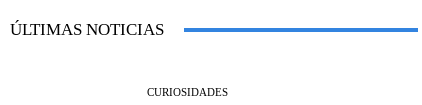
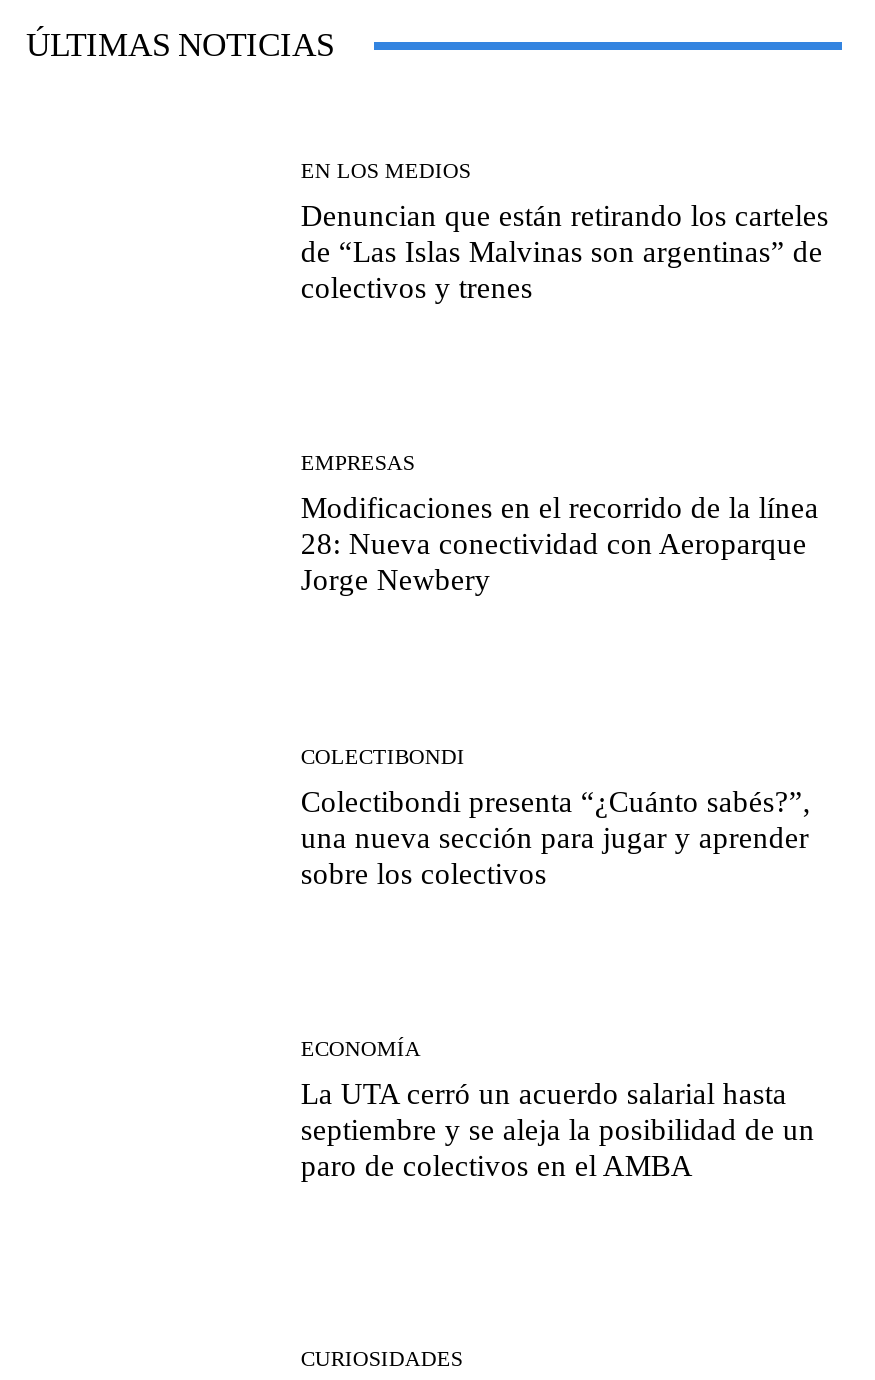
none -> [301,158,829,304] EN LOS MEDIOS | Denuncian que están retirando los carteles | de “Las Islas Malvinas son argentinas” de | colectivos y trenes
none -> [301,451,819,597] EMPRESAS | Modificaciones en el recorrido de la línea | 28: Nueva conectividad con Aeroparque | Jorge Newbery
none -> [301,743,811,889] COLECTIBONDI | Colectibondi presenta “¿Cuánto sabés?”, | una nueva sección para jugar y aprender | sobre los colectivos
none -> [301,1036,815,1182] ECONOMÍA | La UTA cerró un acuerdo salarial hasta | septiembre y se aleja la posibilidad de un | paro de colectivos en el AMBA

